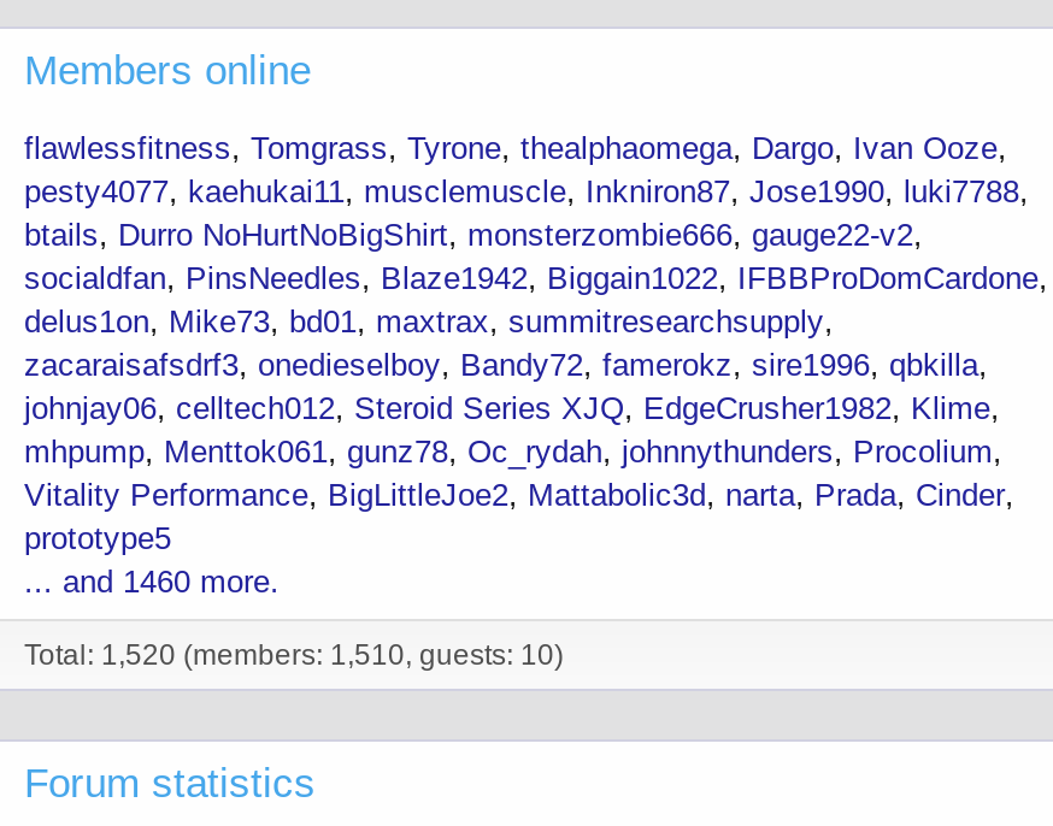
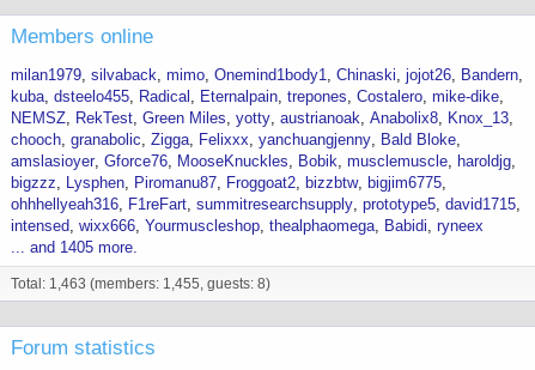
[24,130,1039,600] flawlessfitness Tomgrass Tyrone thealphaomega Dargo Ivan Ooze | pesty4077 kaehukai11 musclemuscle Inkniron87 Jose1990 luki7788 | btails Durro NoHurtNoBigShirt monsterzombie666 gauge22-v2 | socialdfan PinsNeedles Blaze1942 Biggain1022 IFBBProDomCardone | delus1on Mike73 bd01 maxtrax summitresearchsupply | zacaraisafsdrf3 onedieselboy Bandy72 famerokz sire1996 qbkilla | johnjay06 celltech012 Steroid Series XJQ EdgeCrusher1982 Klime | mhpump Menttok061 gunz78 Oc_rydah johnnythunders Procolium | Vitality Performance BigLittleJoe2 Mattabolic3d narta Prada Cinder | prototype5 | ... and 1460 more. -> [11,66,518,256] milan1979 silvaback mimo Onemind1body1 Chinaski jojot26 Bandern | kuba dsteelo455 Radical Eternalpain trepones Costalero mike-dike | NEMSZ RekTest Green Miles yotty austrianoak Anabolix8 Knox_13 | chooch granabolic Zigga Felixxx yanchuangjenny Bald Bloke | amslasioyer Gforce76 MooseKnuckles Bobik musclemuscle haroldjg | bigzzz Lysphen Piromanu87 Froggoat2 bizzbtw bigjim6775 | ohhhellyeah316 F1reFart summitresearchsupply prototype5 david1715 | intensed wixx666 Yourmuscleshop thealphaomega Babidi ryneex | ... and 1405 more.
[24,638,564,672] Total: 1,520 (members: 1,510, guests: 10) -> [11,275,270,292] Total: 1,463 (members: 1,455, guests: 8)

